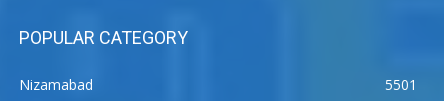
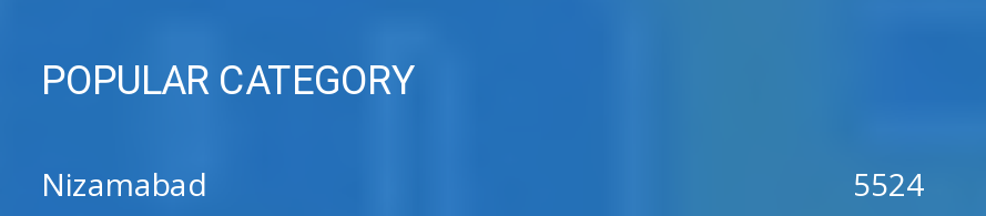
[385,75,417,94] 5501 -> [853,163,924,205] 5524

